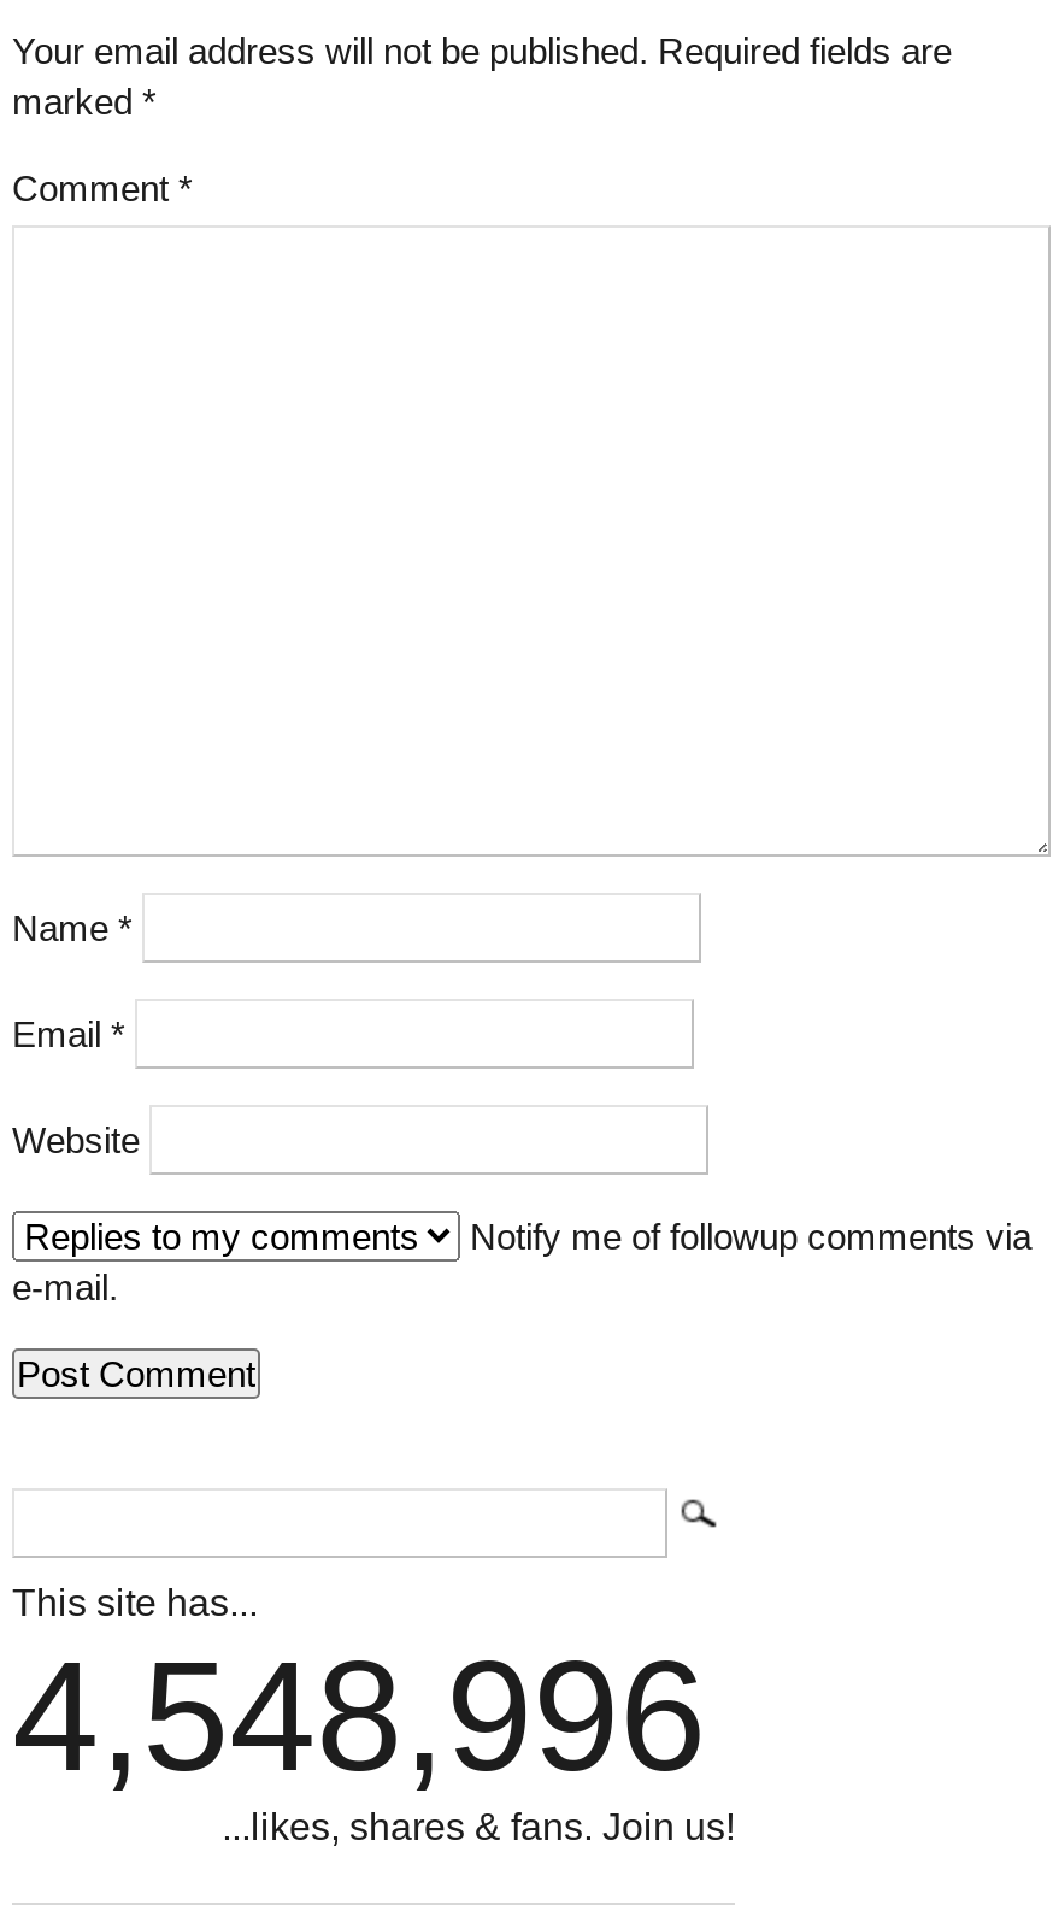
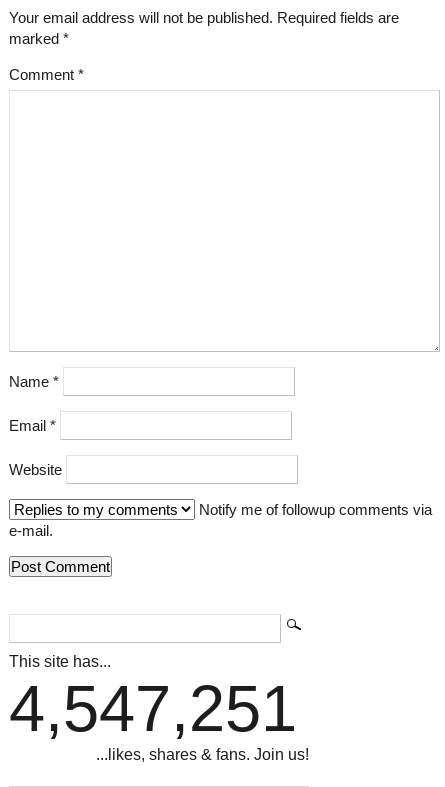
[12,1628,749,1804] 4,548,996 -> [9,672,315,745] 4,547,251

